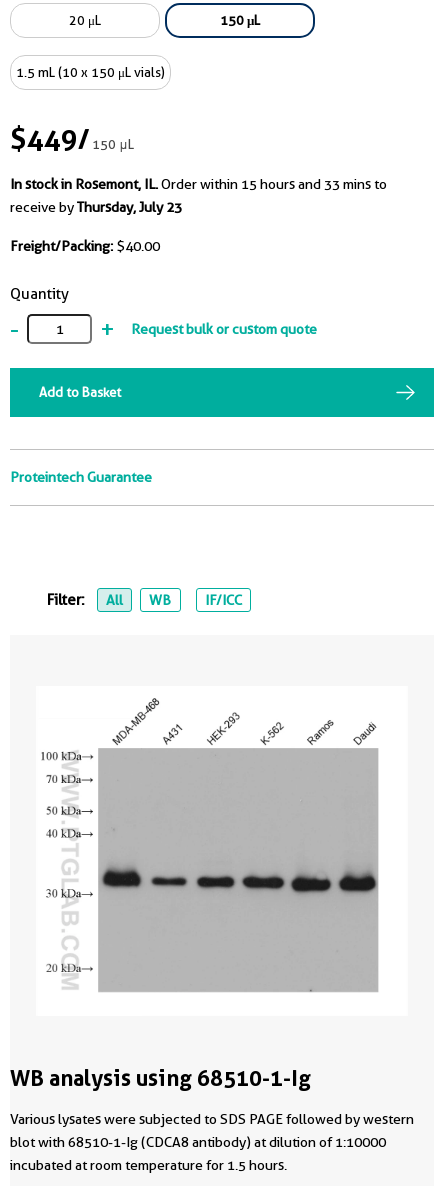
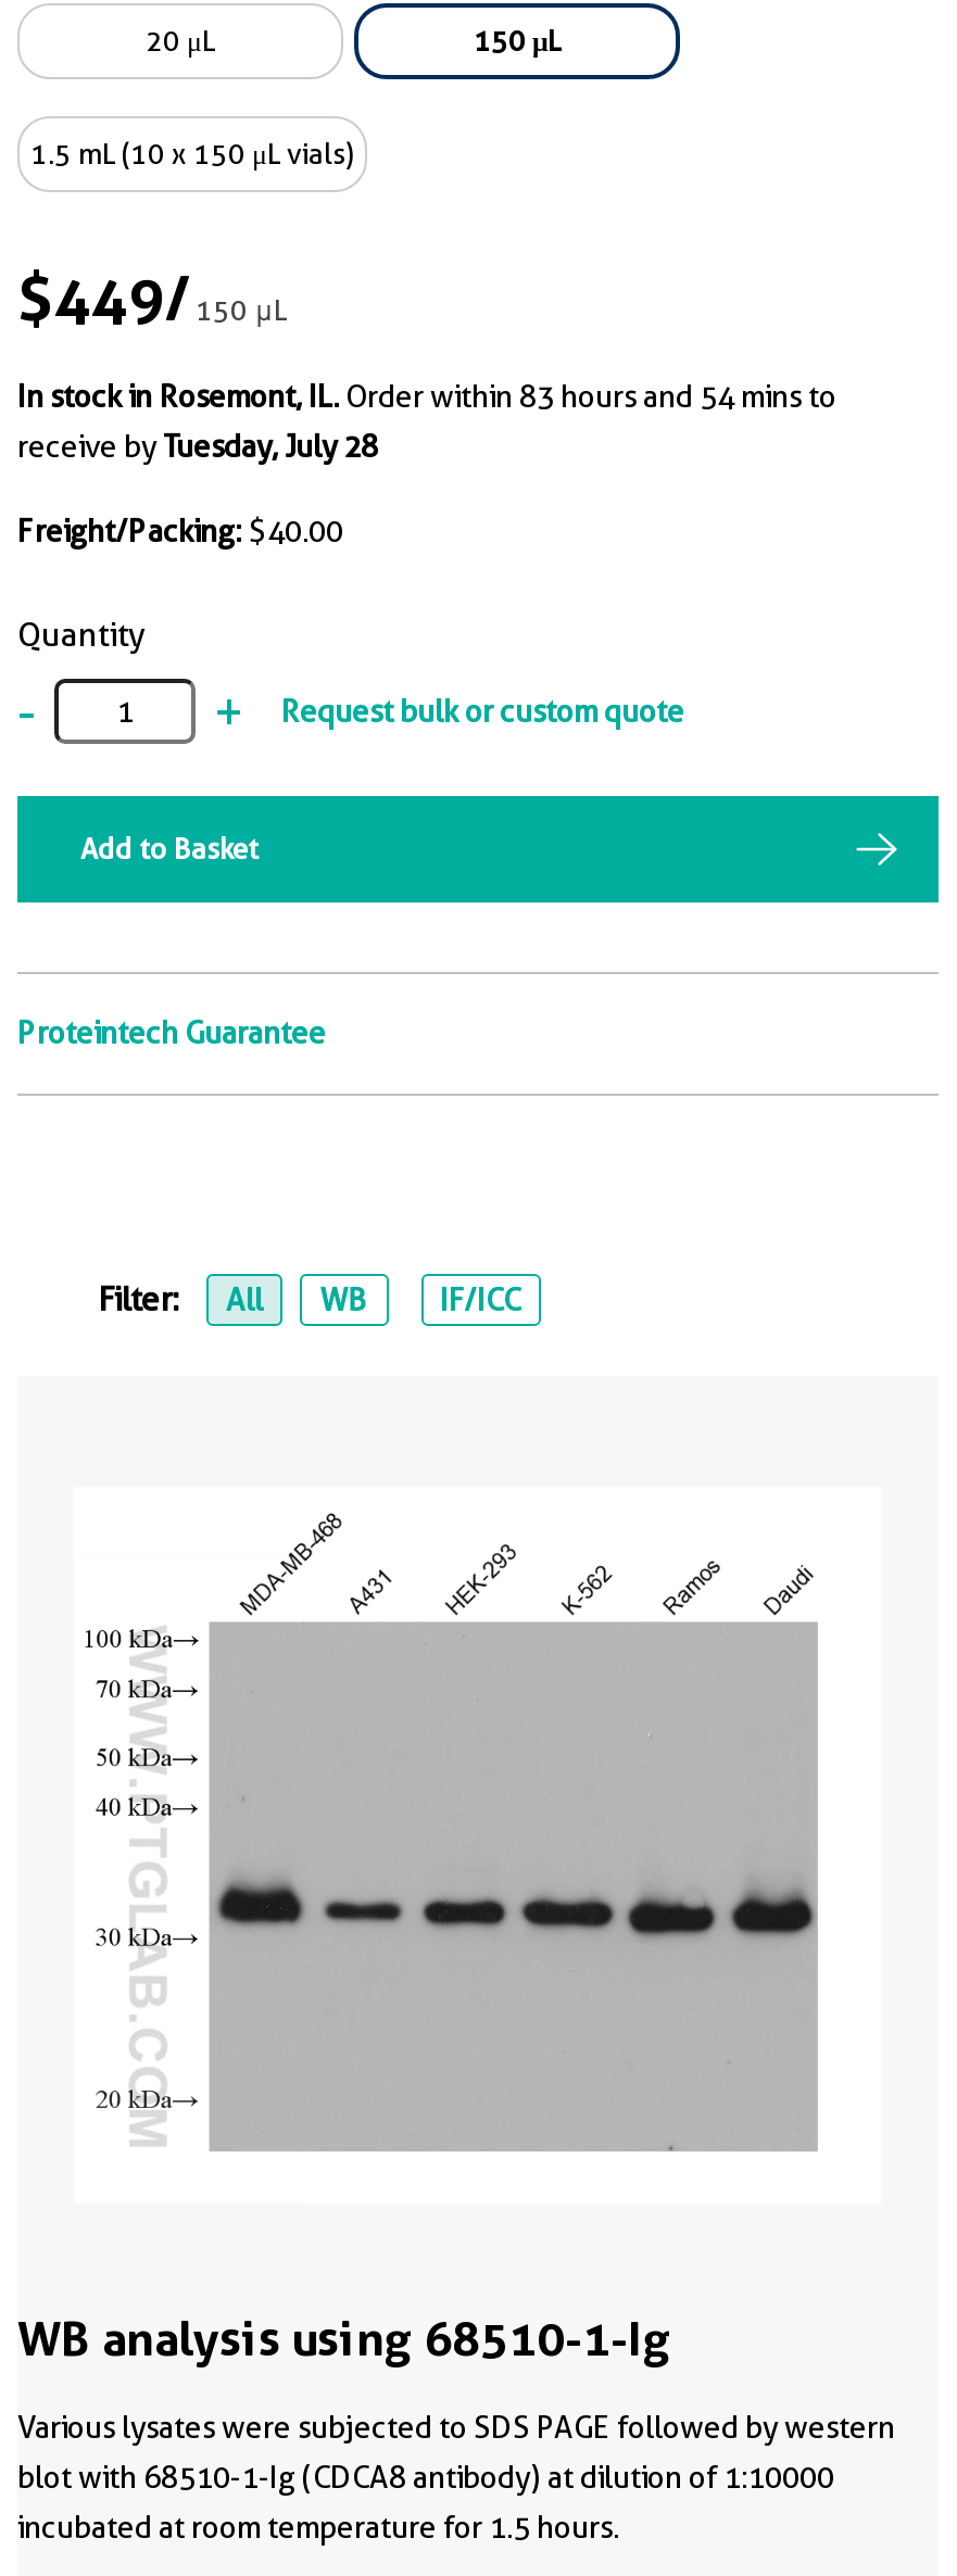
[10,176,387,192] In stock in Rosemont, IL. Order within 15 hours and 33 mins to -> [17,379,836,414] In stock in Rosemont, IL. Order within 83 hours and 54 mins to
[10,199,182,215] receive by Thursday, July 23 -> [17,429,378,464] receive by Tuesday, July 28

